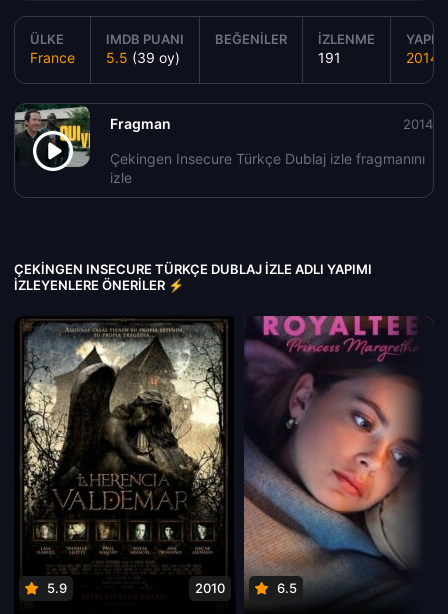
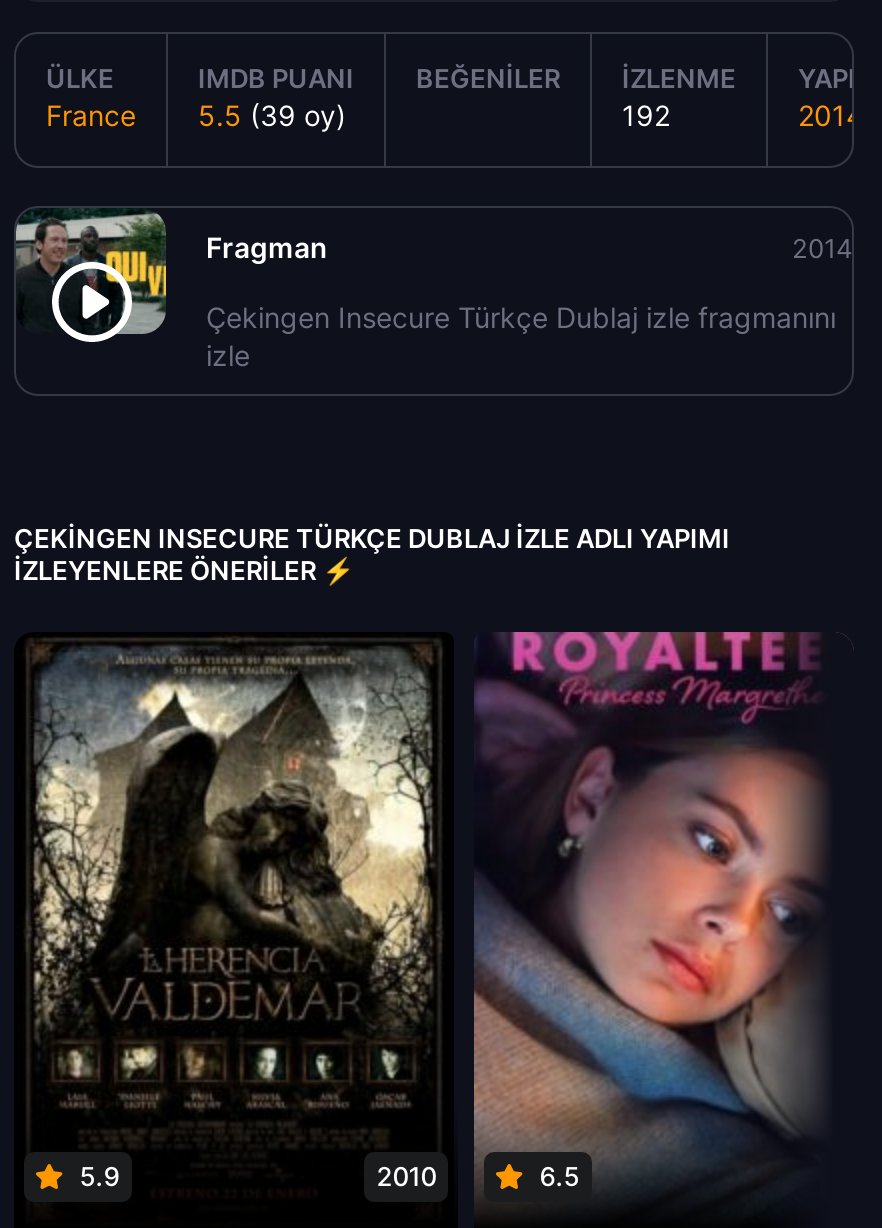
[318,49,341,66] 191 -> [622,97,670,131] 192

